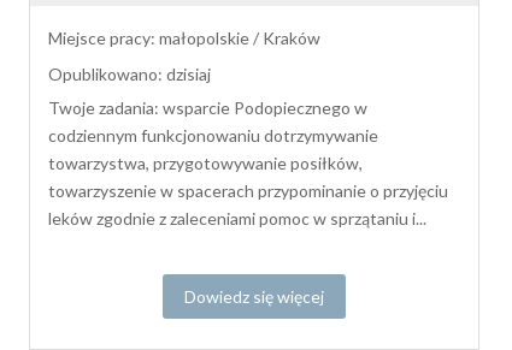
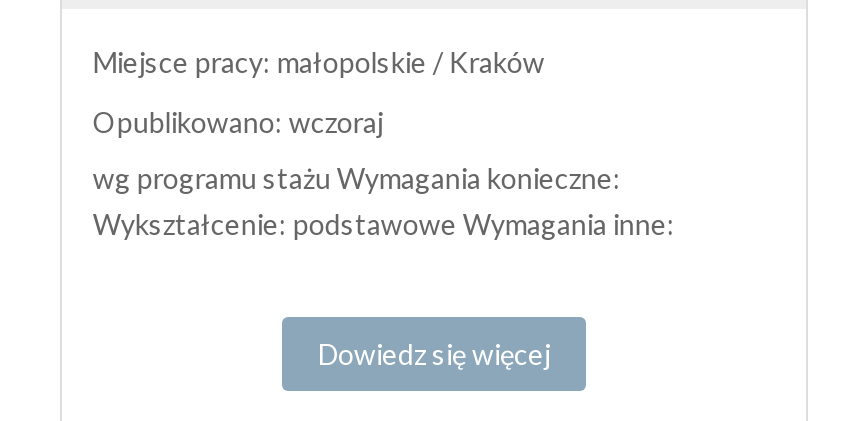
[49,64,211,85] Opublikowano: dzisiaj -> [93,106,383,140] Opublikowano: wczoraj
[49,98,449,229] Twoje zadania: wsparcie Podopiecznego w | codziennym funkcjonowaniu dotrzymywanie | towarzystwa, przygotowywanie posiłków, | towarzyszenie w spacerach przypominanie o przyjęciu | leków zgodnie z zaleceniami pomoc w sprzątaniu i... -> [93,162,675,242] wg programu stażu Wymagania konieczne: | Wykształcenie: podstawowe Wymagania inne:

